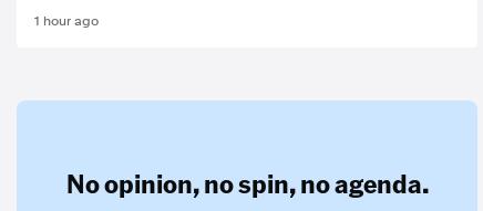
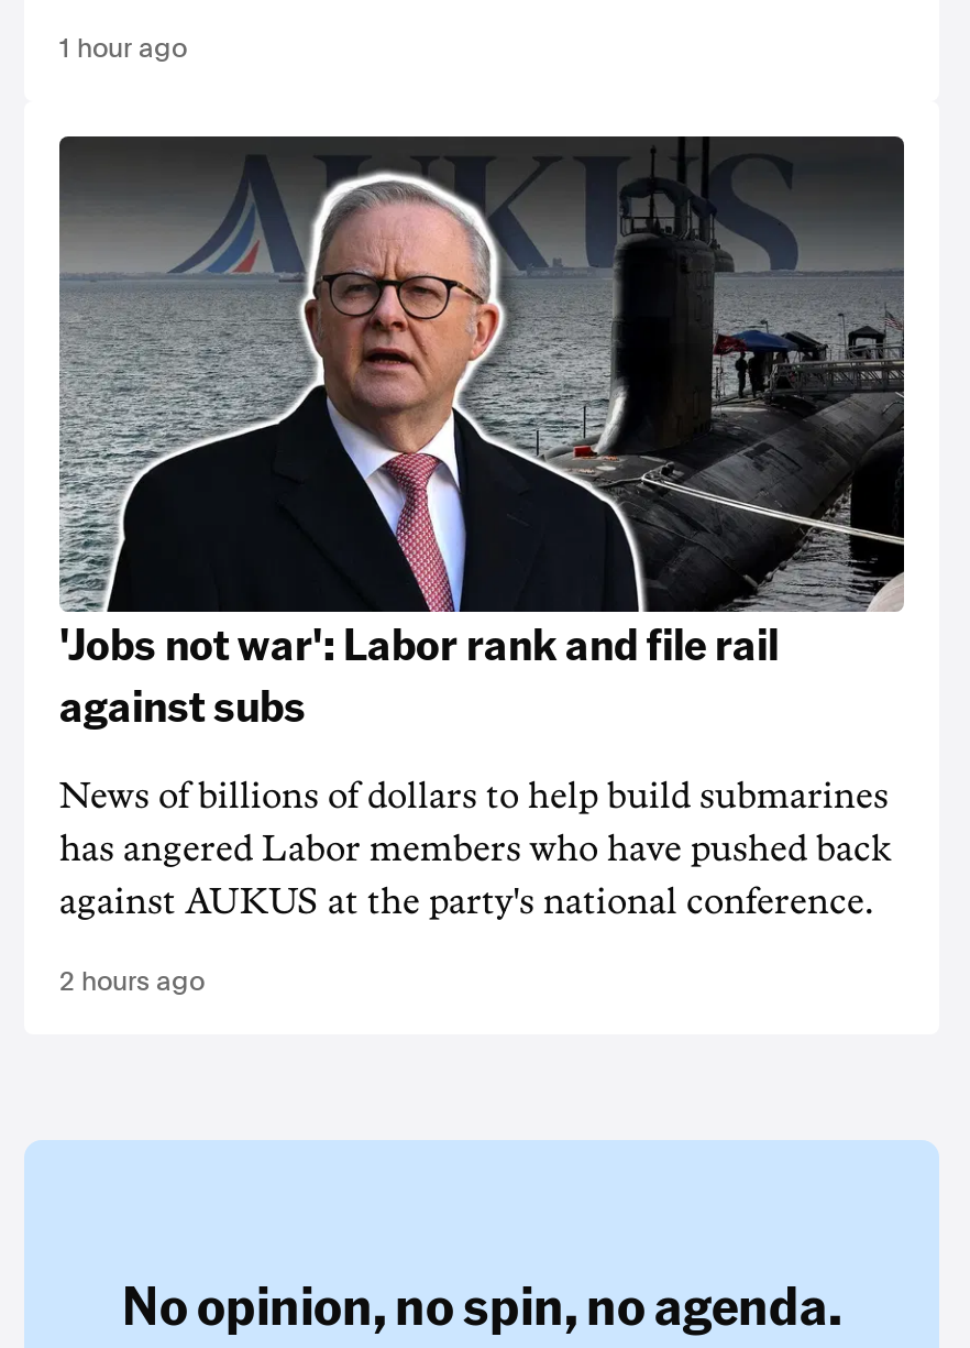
none -> [57,134,906,997] [image] | 'Jobs not war': Labor rank and file rail | against subs | News of billions of dollars to help build submarines | has angered Labor members who have pushed back | against AUKUS at the party's national conference. | 2 hours ago

